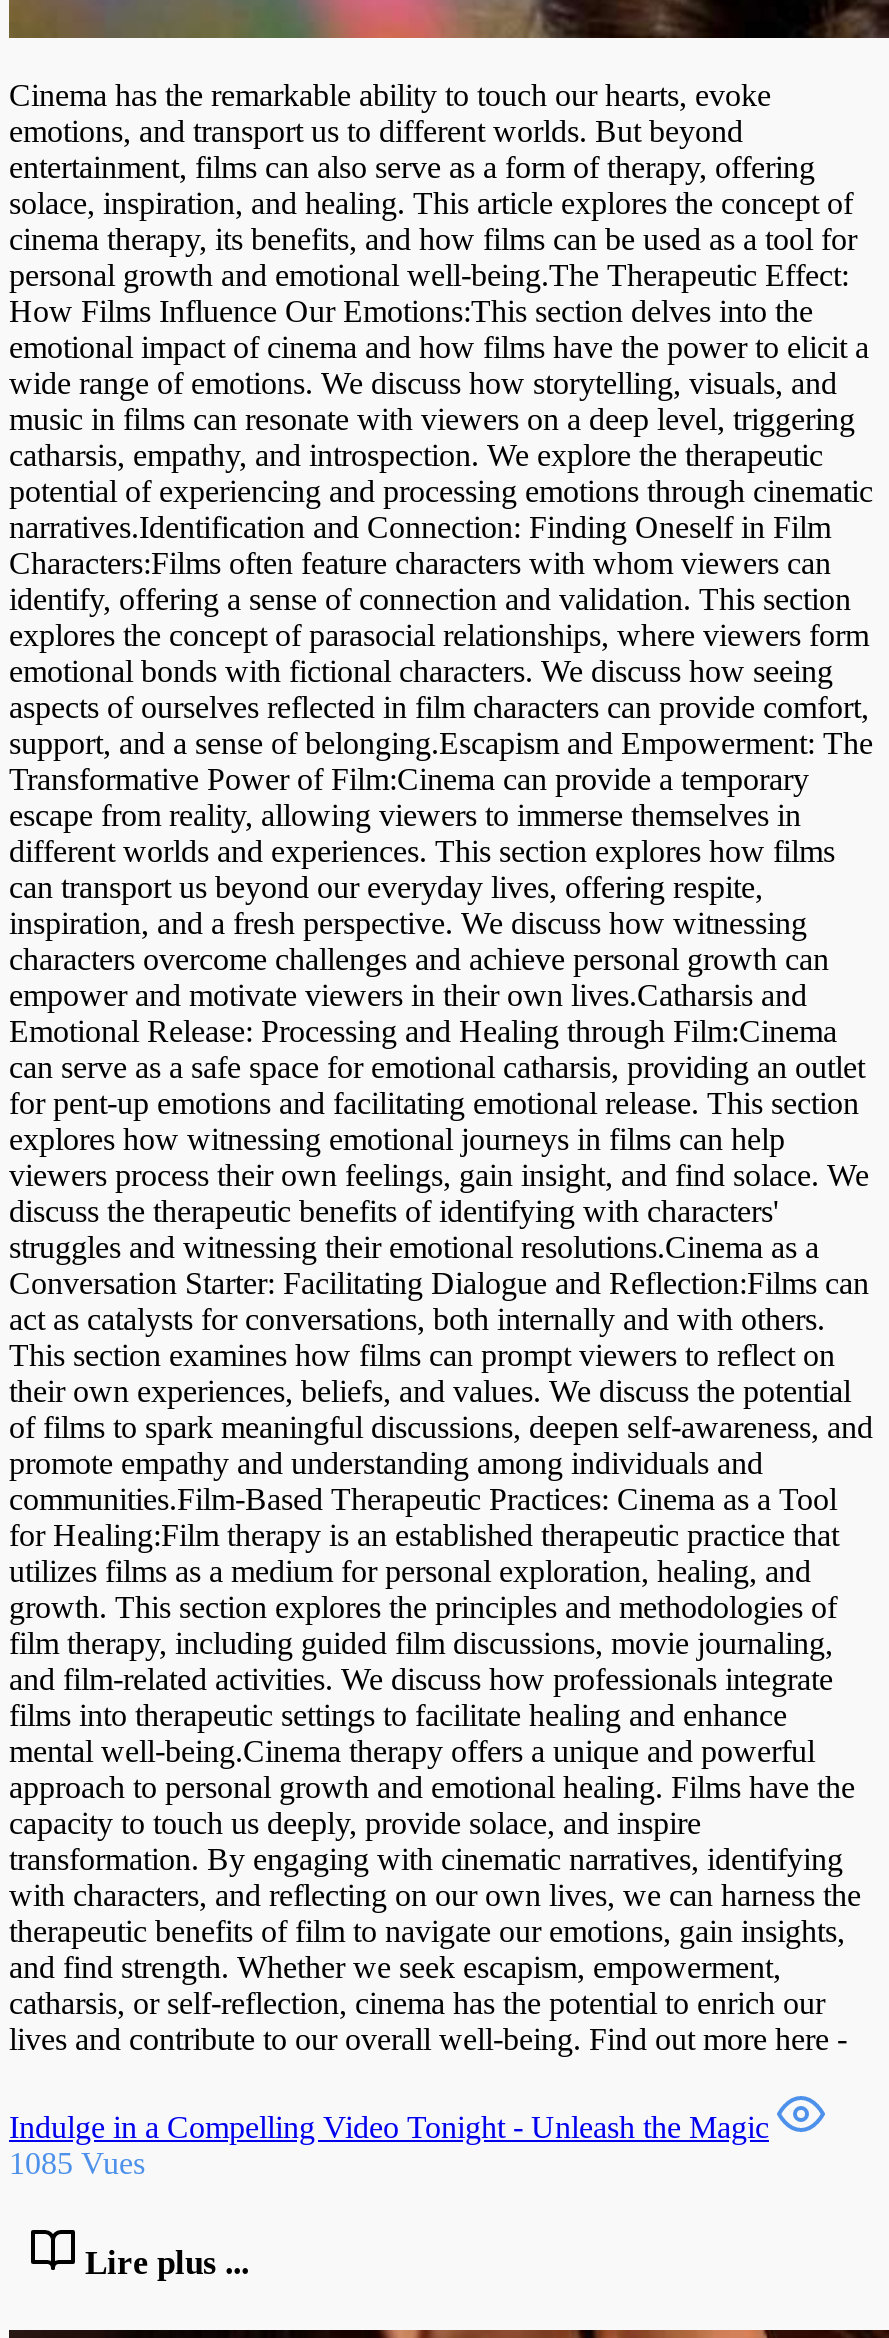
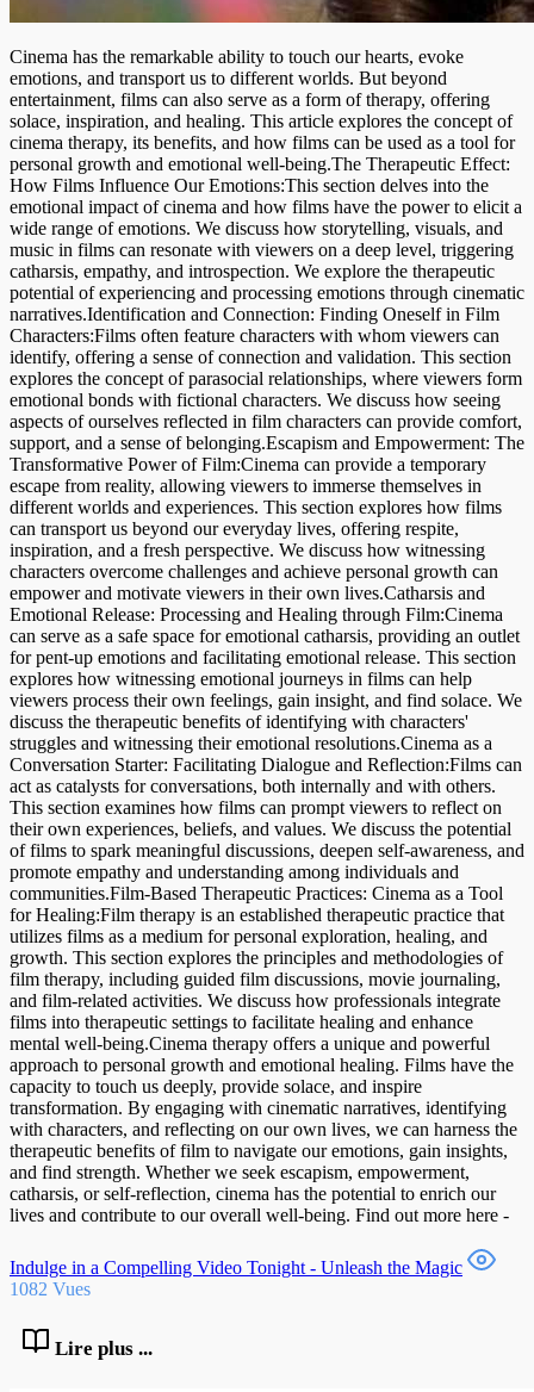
[9,2146,145,2180] 1085 Vues -> [10,1279,91,1299] 1082 Vues

